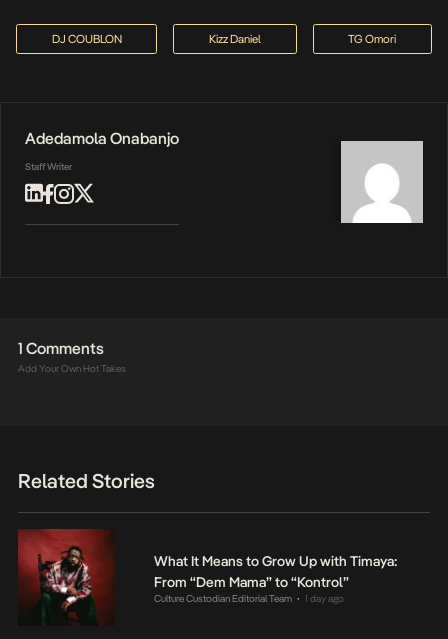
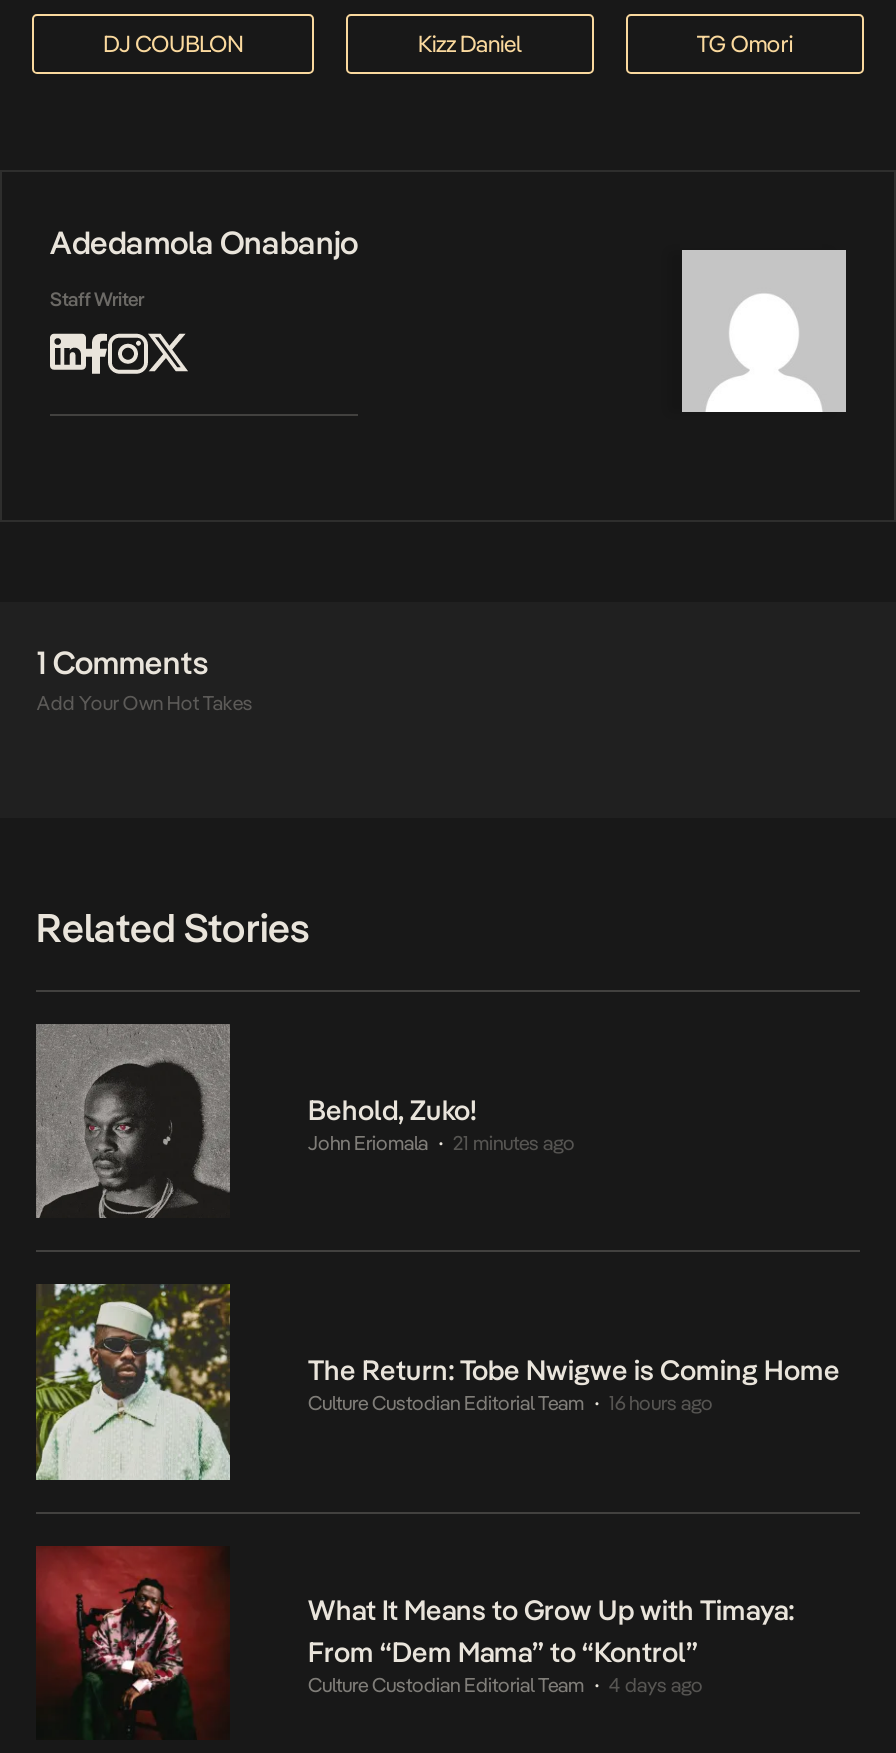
none -> [34,1024,575,1220] [image] | Behold, Zuko! | John Eriomala | 21 minutes ago
none -> [34,1282,840,1484] [image] | The Return: Tobe Nwigwe is Coming Home | Culture Custodian Editorial Team | 16 hours ago
[154,593,343,604] Culture Custodian Editorial Team 1 day ago -> [308,1673,703,1695] Culture Custodian Editorial Team 4 days ago

